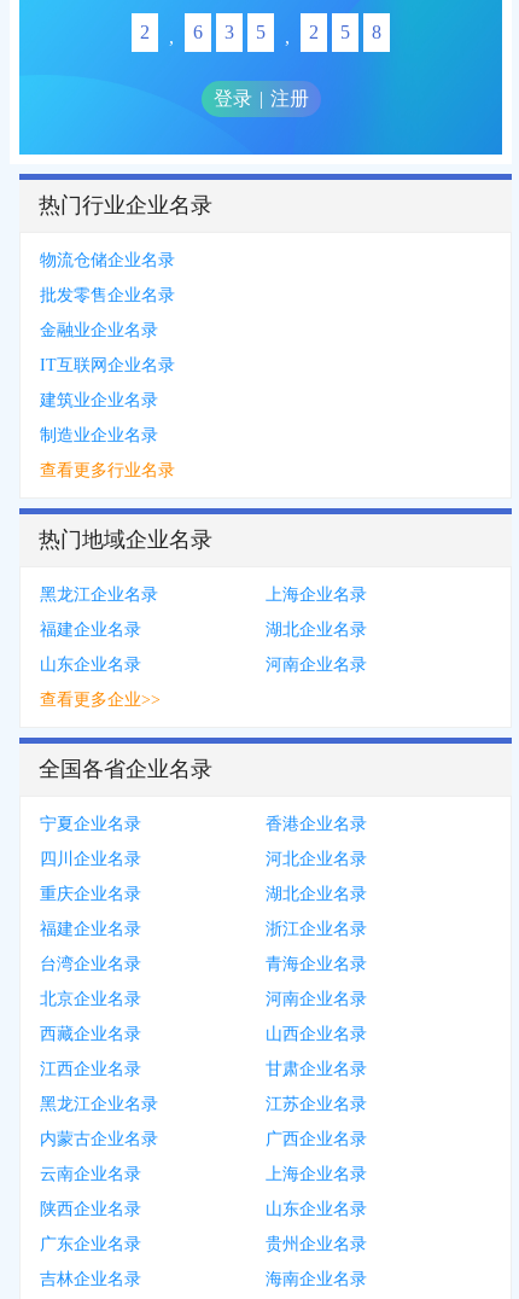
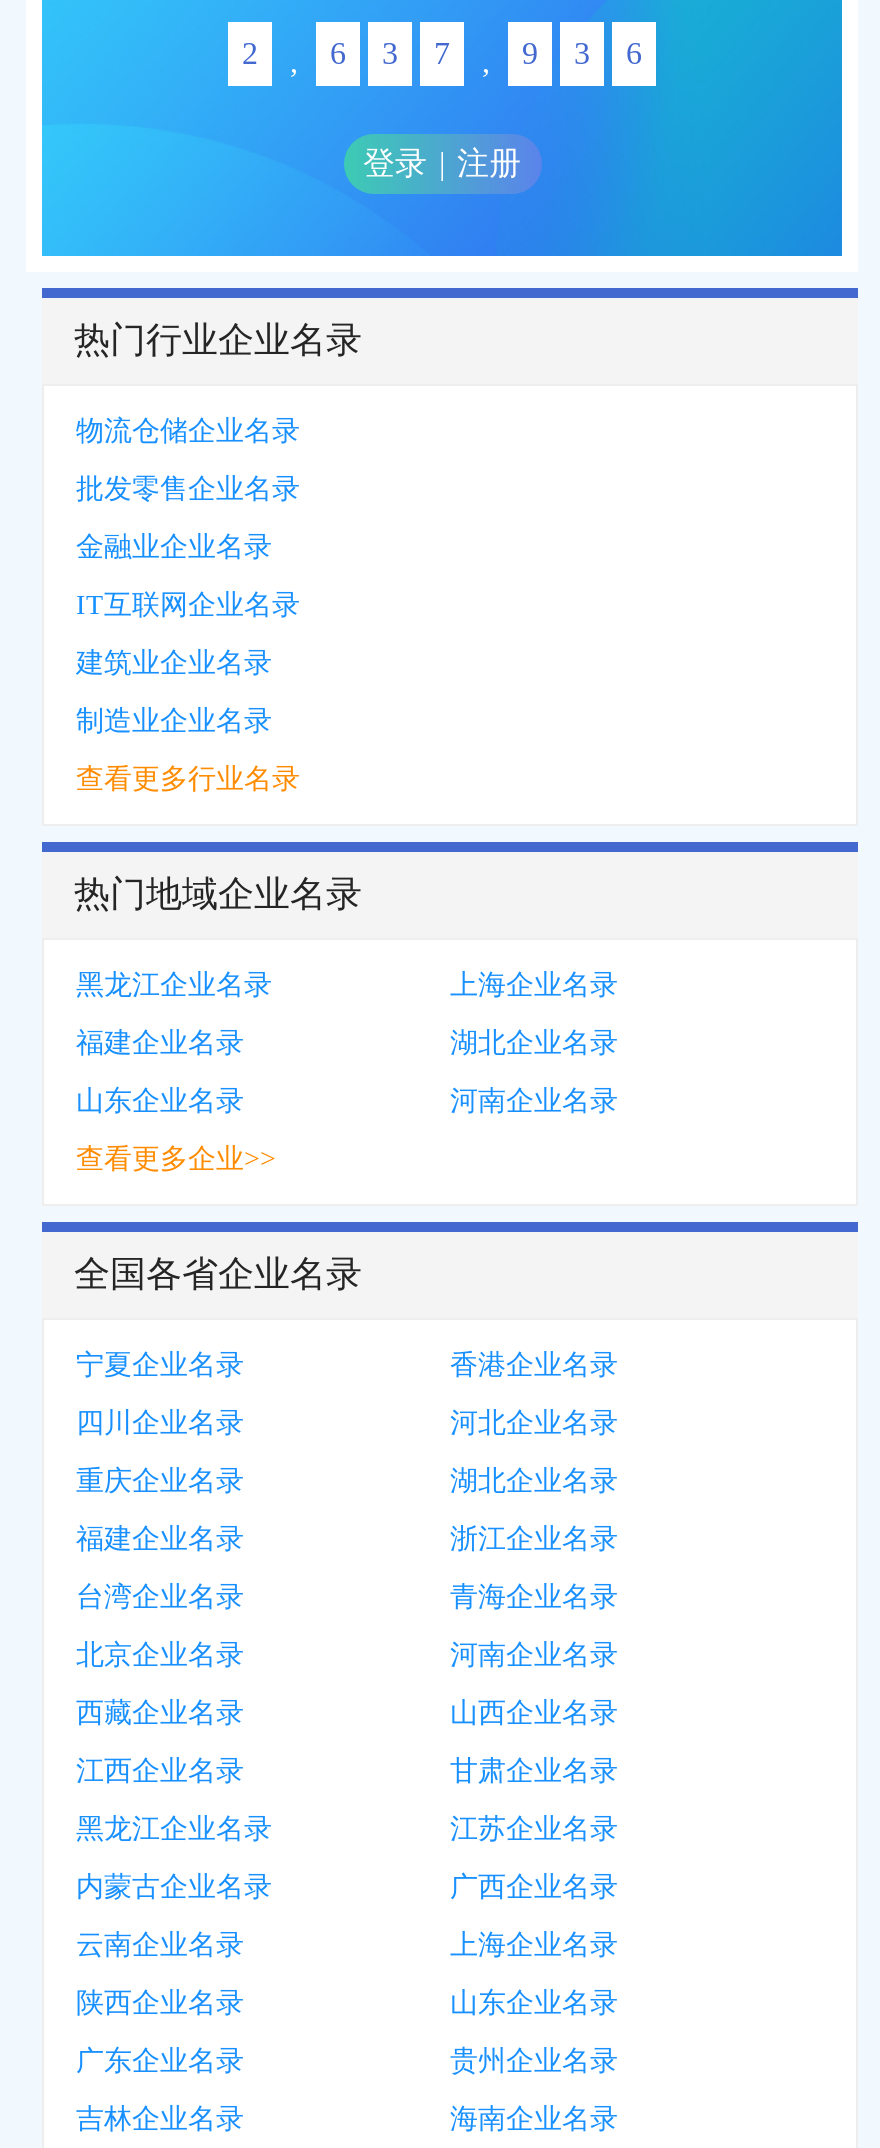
[256,21,266,42] 5 -> [434,35,450,69] 7
[309,21,319,42] 2 -> [522,35,538,69] 9
[340,21,350,42] 5 -> [574,35,590,69] 3
[372,21,381,42] 8 -> [626,35,642,69] 6

